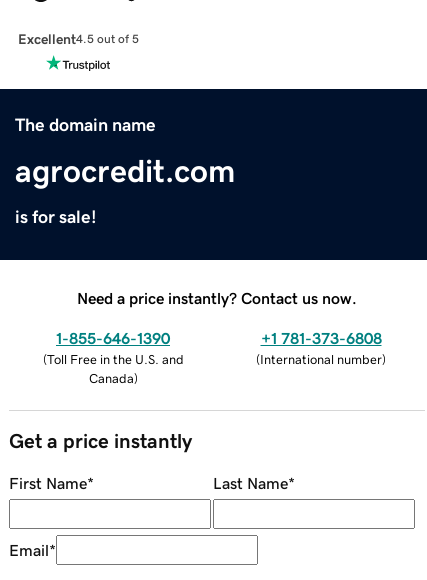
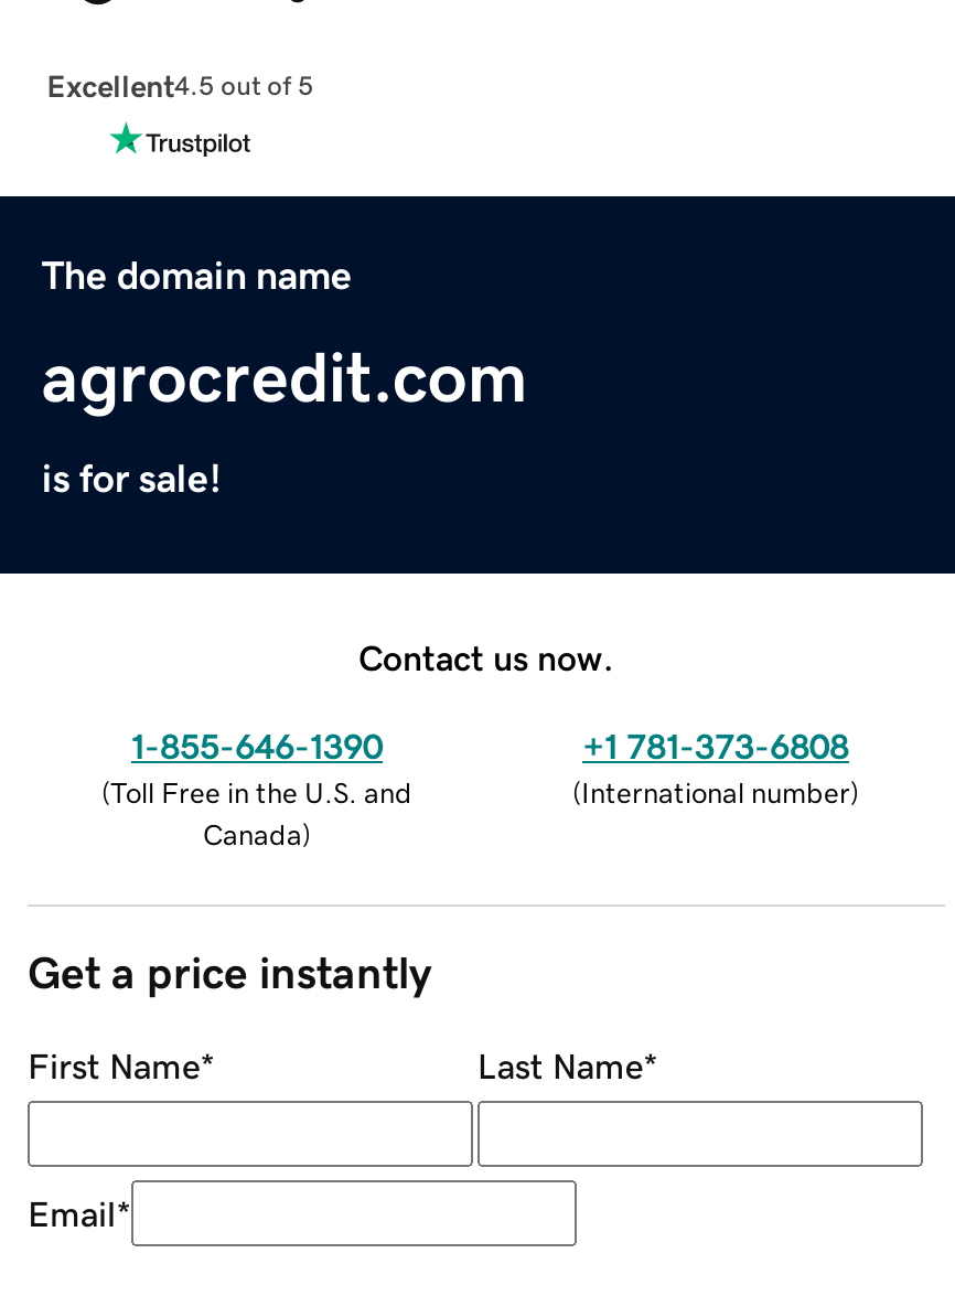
[77,290,357,306] Need a price instantly? Contact us now. -> [358,639,614,674] Contact us now.

